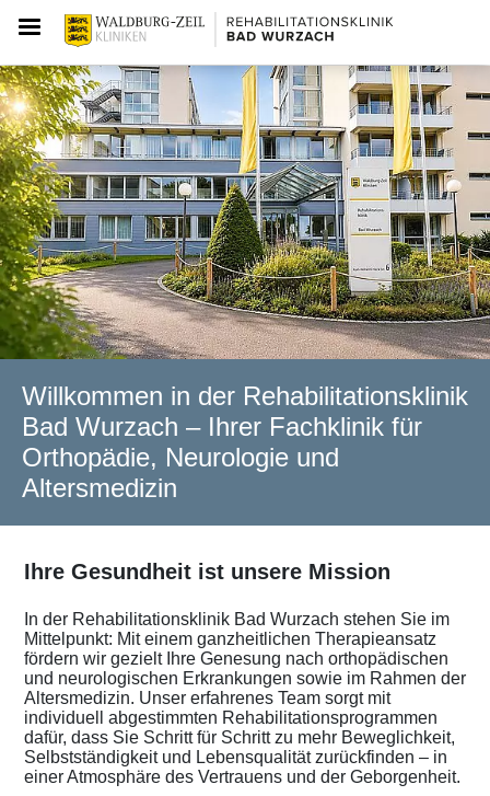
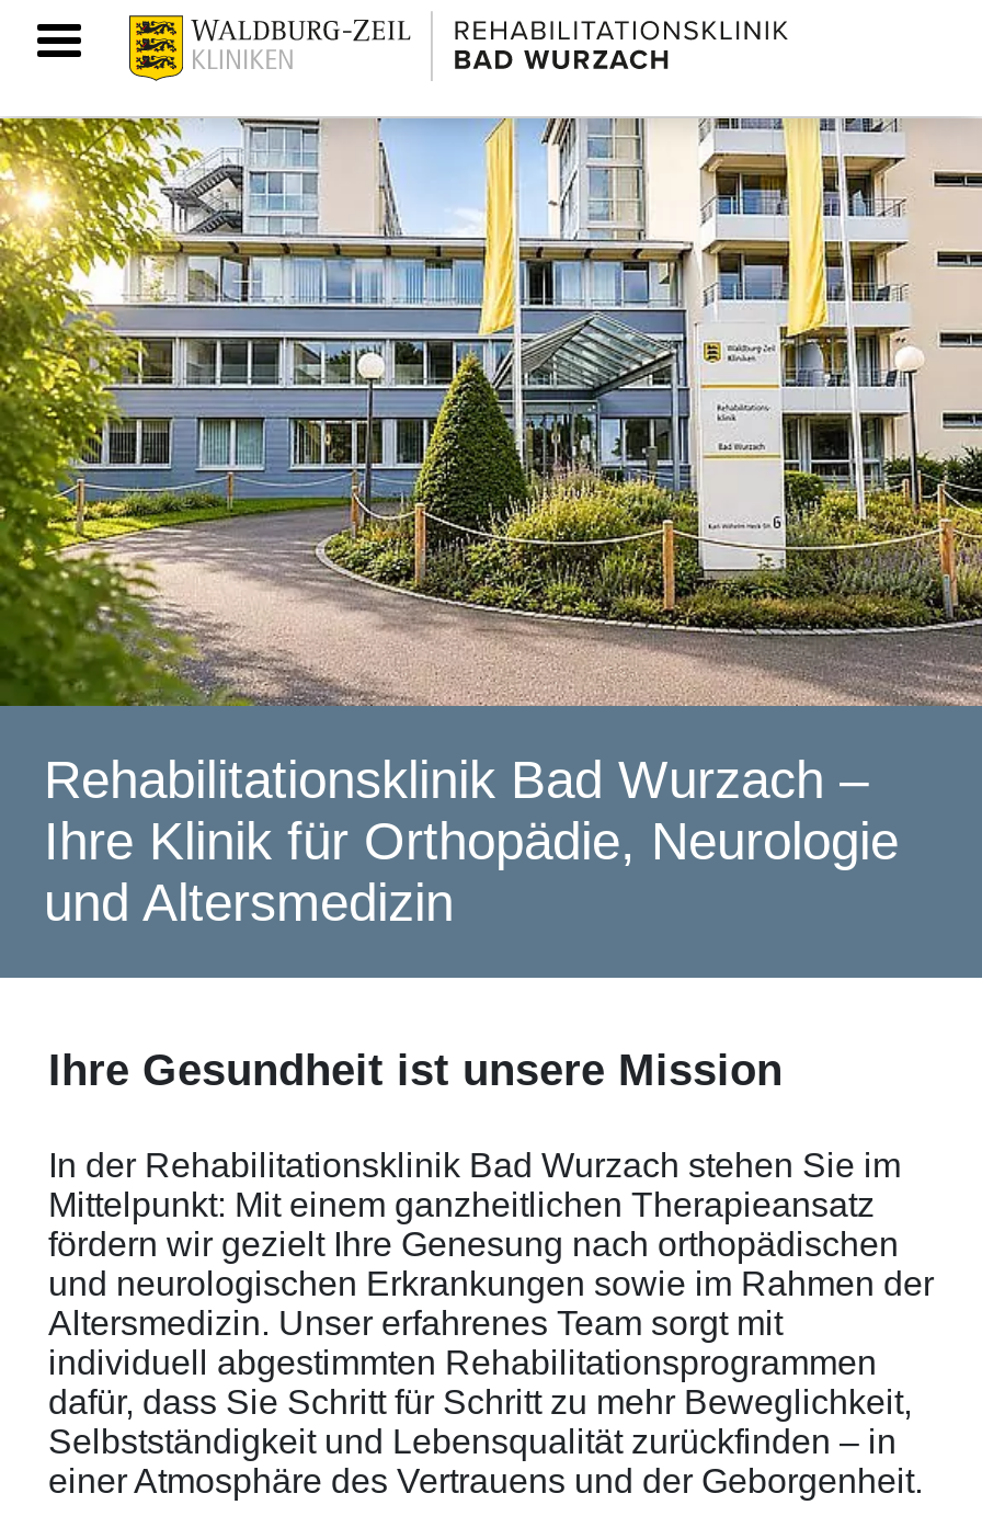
[22,381,468,503] Willkommen in der Rehabilitationsklinik | Bad Wurzach – Ihrer Fachklinik für | Orthopädie, Neurologie und | Altersmedizin -> [44,750,899,932] Rehabilitationsklinik Bad Wurzach – | Ihre Klinik für Orthopädie, Neurologie | und Altersmedizin

